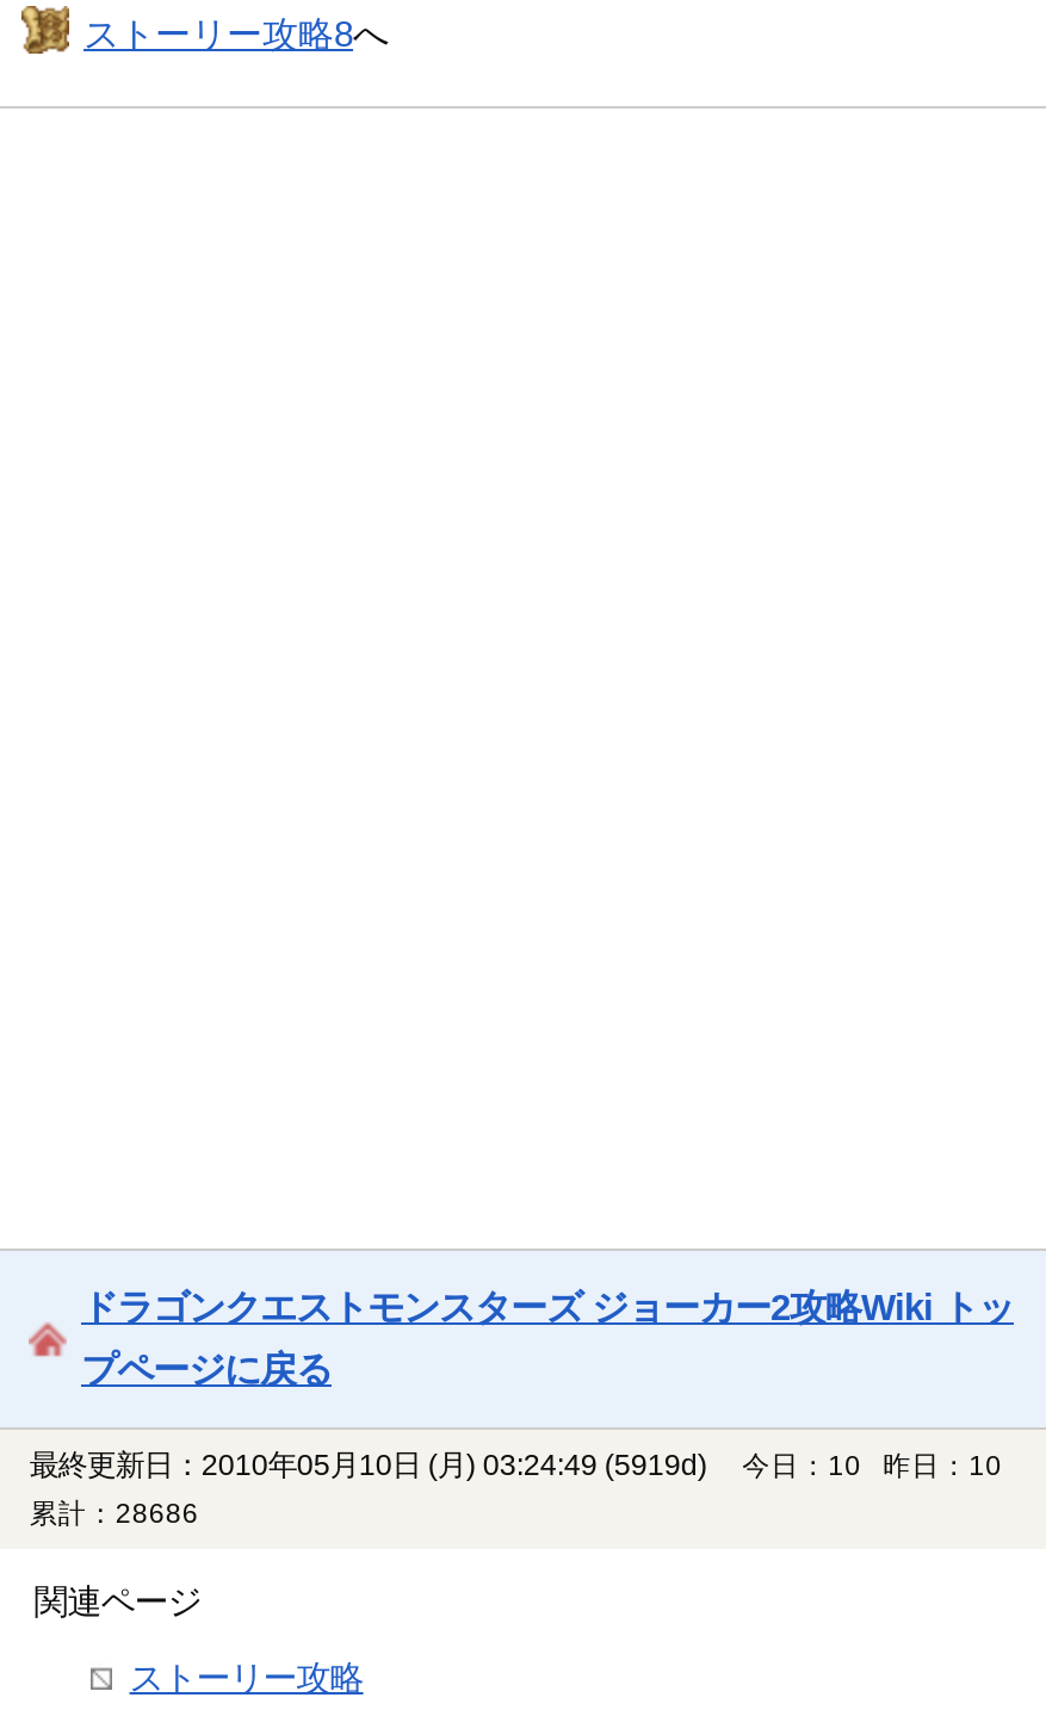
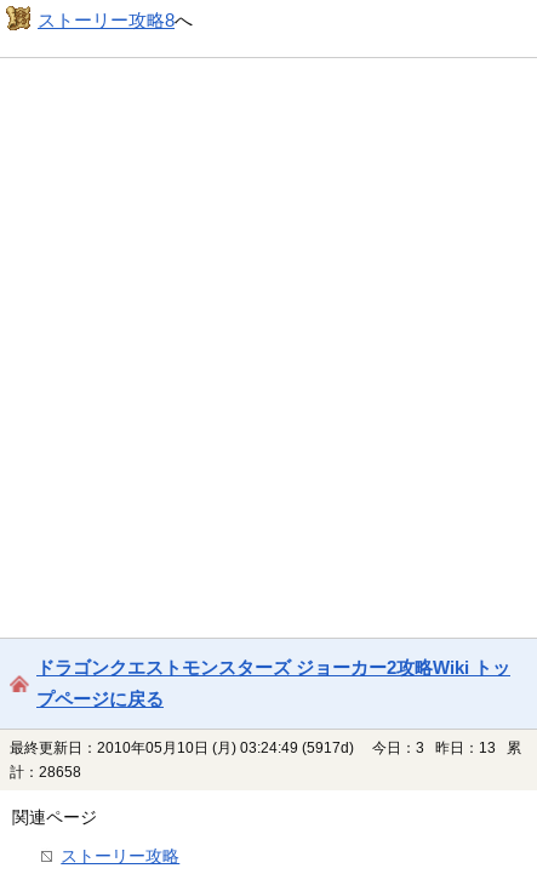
[29,1449,1016,1482] 最終更新日：2010年05月10日 (月) 03:24:49 (5919d) | 今日：10 昨日：10 -> [10,739,521,756] 最終更新日：2010年05月10日 (月) 03:24:49 (5917d) | 今日：3 昨日：13 累
[29,1499,213,1528] 累計：28686 -> [10,765,89,779] 計：28658

